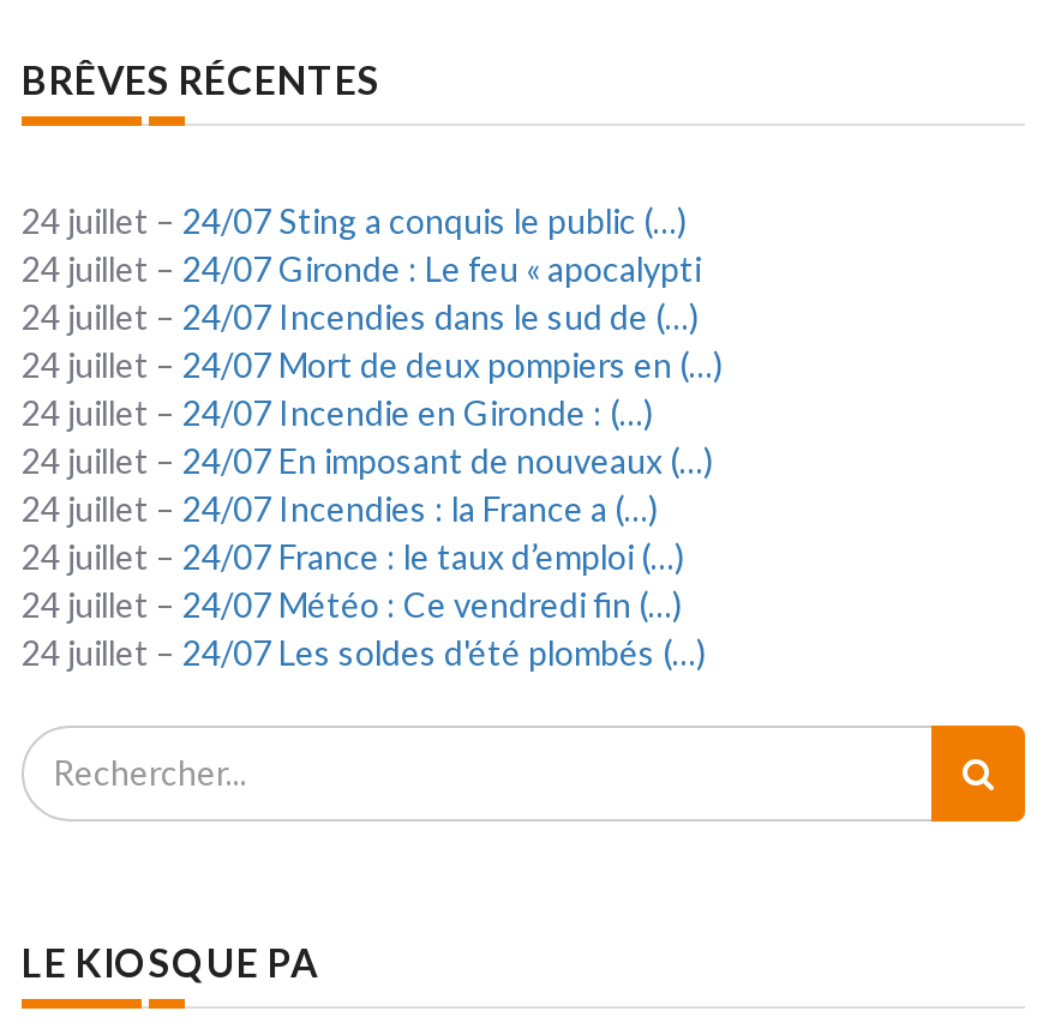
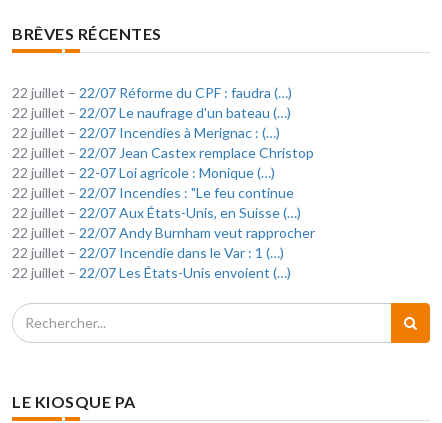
[22,199,723,672] 24 juillet – 24/07 Sting a conquis le public (…) | 24 juillet – 24/07 Gironde : Le feu « apocalypti | 24 juillet – 24/07 Incendies dans le sud de (…) | 24 juillet – 24/07 Mort de deux pompiers en (…) | 24 juillet – 24/07 Incendie en Gironde : (…) | 24 juillet – 24/07 En imposant de nouveaux (…) | 24 juillet – 24/07 Incendies : la France a (…) | 24 juillet – 24/07 France : le taux d’emploi (…) | 24 juillet – 24/07 Météo : Ce vendredi fin (…) | 24 juillet – 24/07 Les soldes d'été plombés (…) -> [12,84,315,281] 22 juillet – 22/07 Réforme du CPF : faudra (…) | 22 juillet – 22/07 Le naufrage d'un bateau (…) | 22 juillet – 22/07 Incendies à Merignac : (…) | 22 juillet – 22/07 Jean Castex remplace Christop | 22 juillet – 22-07 Loi agricole : Monique (…) | 22 juillet – 22/07 Incendies : "Le feu continue | 22 juillet – 22/07 Aux États-Unis, en Suisse (…) | 22 juillet – 22/07 Andy Burnham veut rapprocher | 22 juillet – 22/07 Incendie dans le Var : 1 (…) | 22 juillet – 22/07 Les États-Unis envoient (…)

